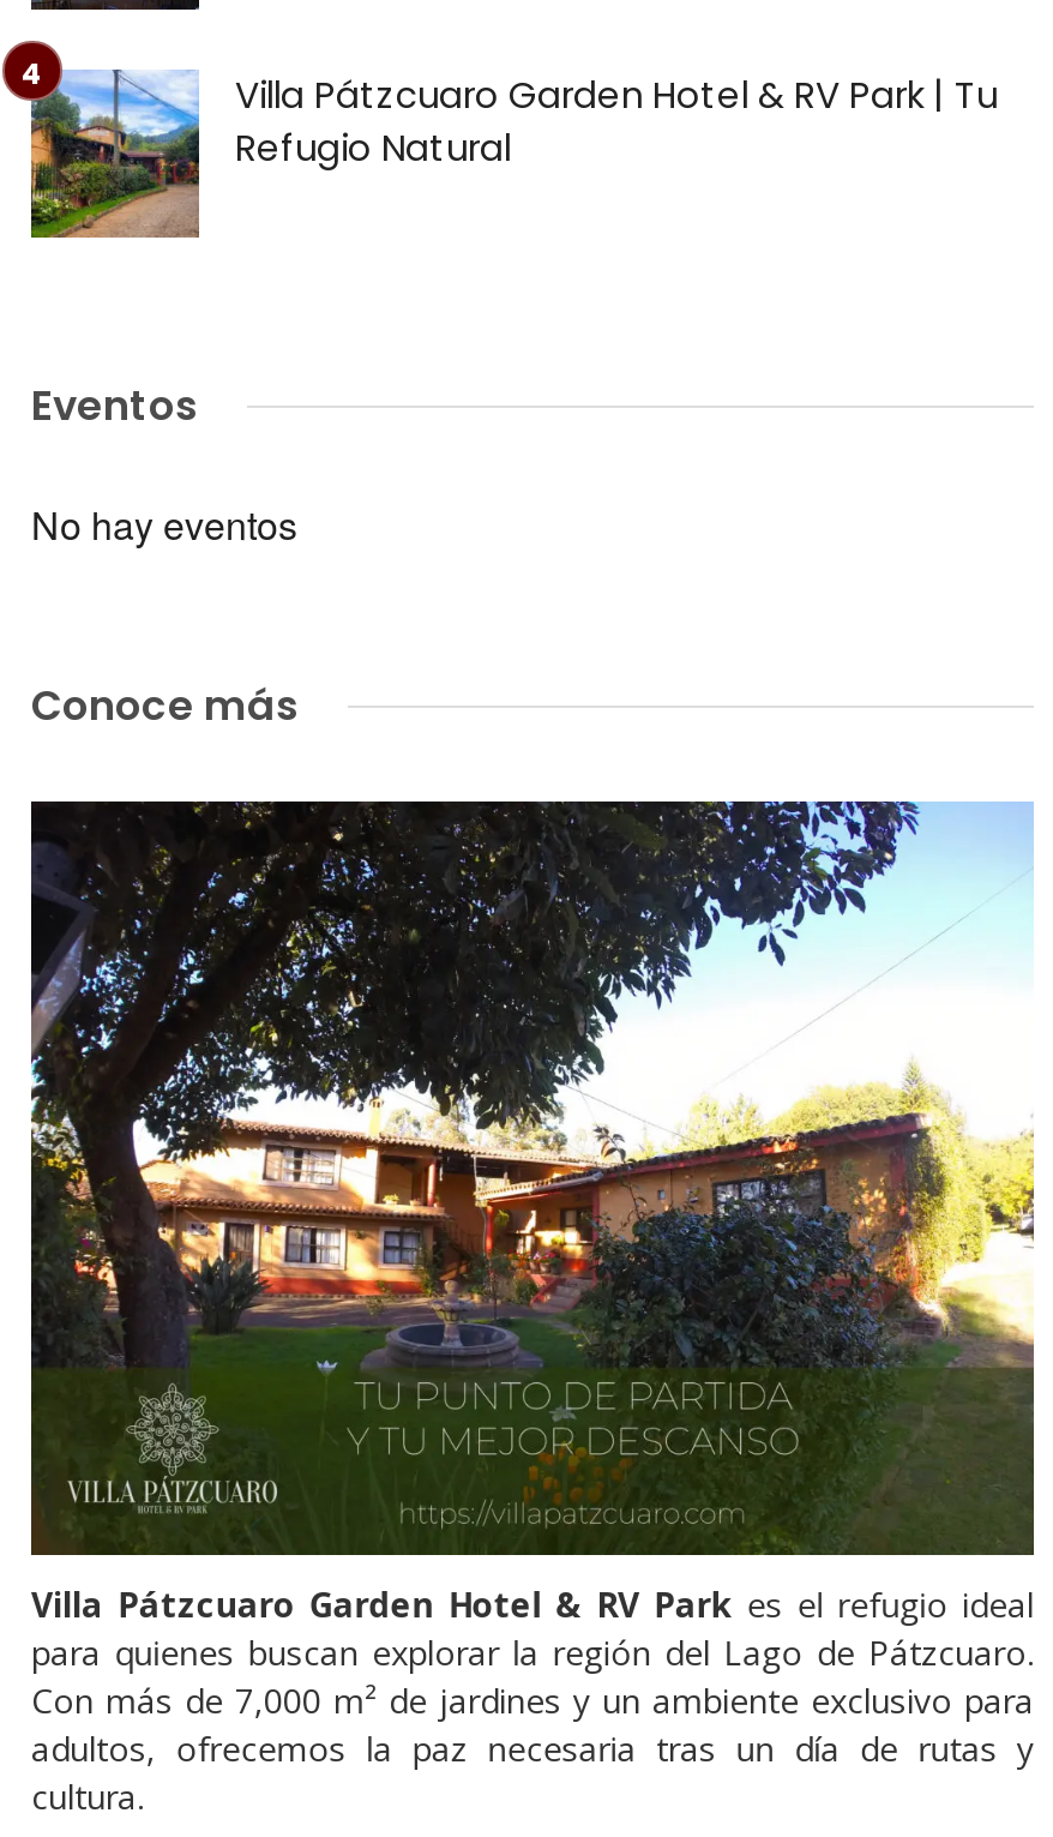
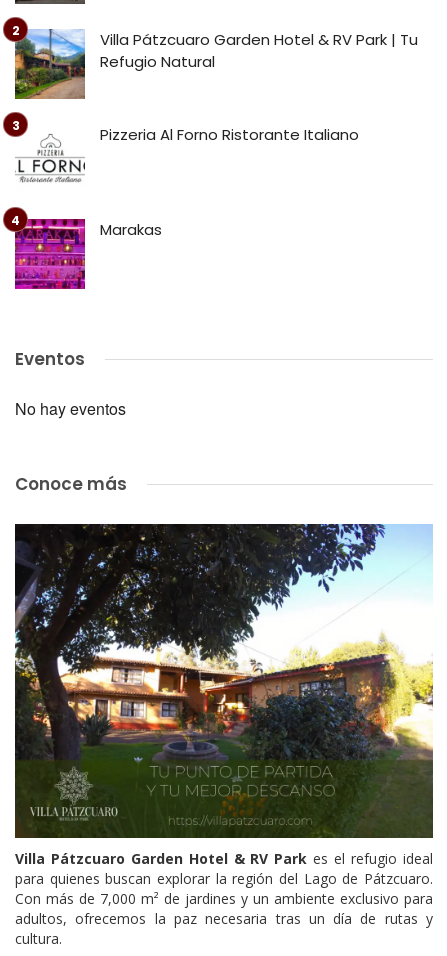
none -> [3,111,359,183] [image] | Pizzeria Al Forno Ristorante Italiano
none -> [14,218,162,290] [image] | Marakas

